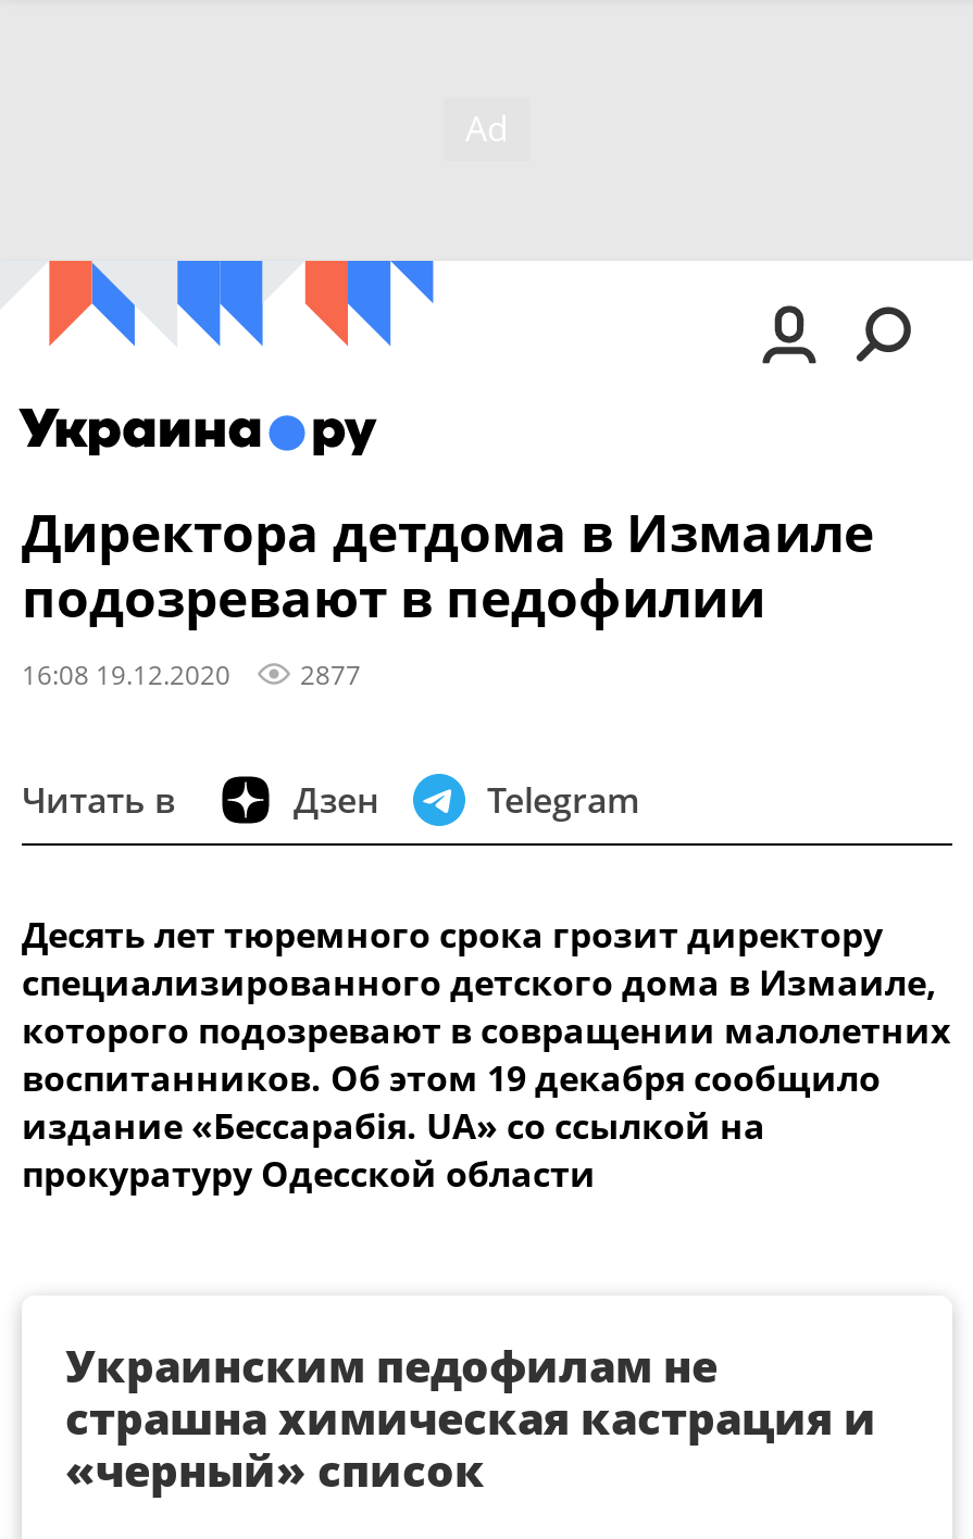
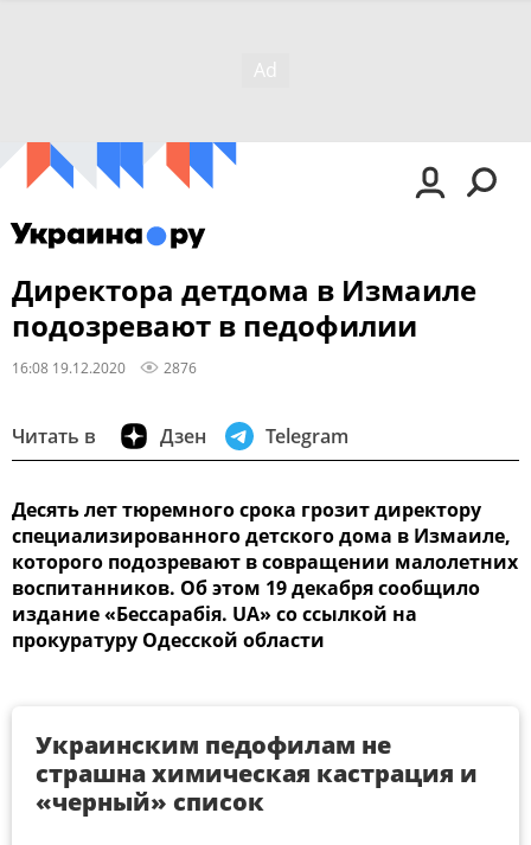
[22,656,361,691] 16:08 19.12.2020 2877 -> [12,358,197,377] 16:08 19.12.2020 2876

